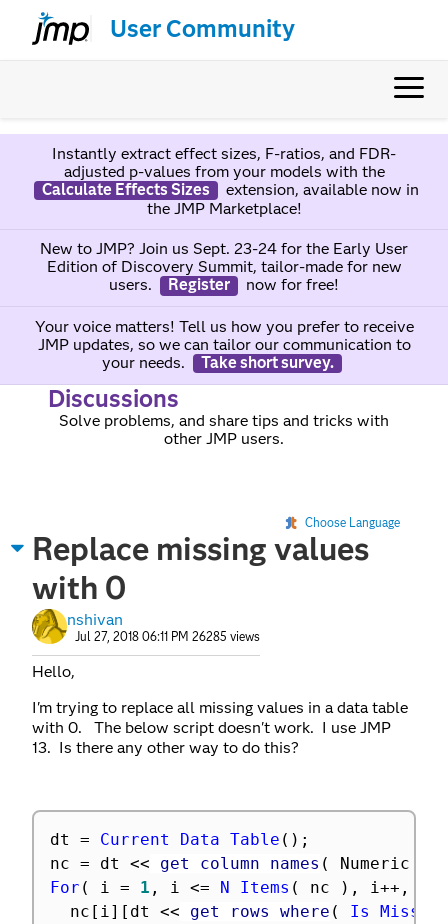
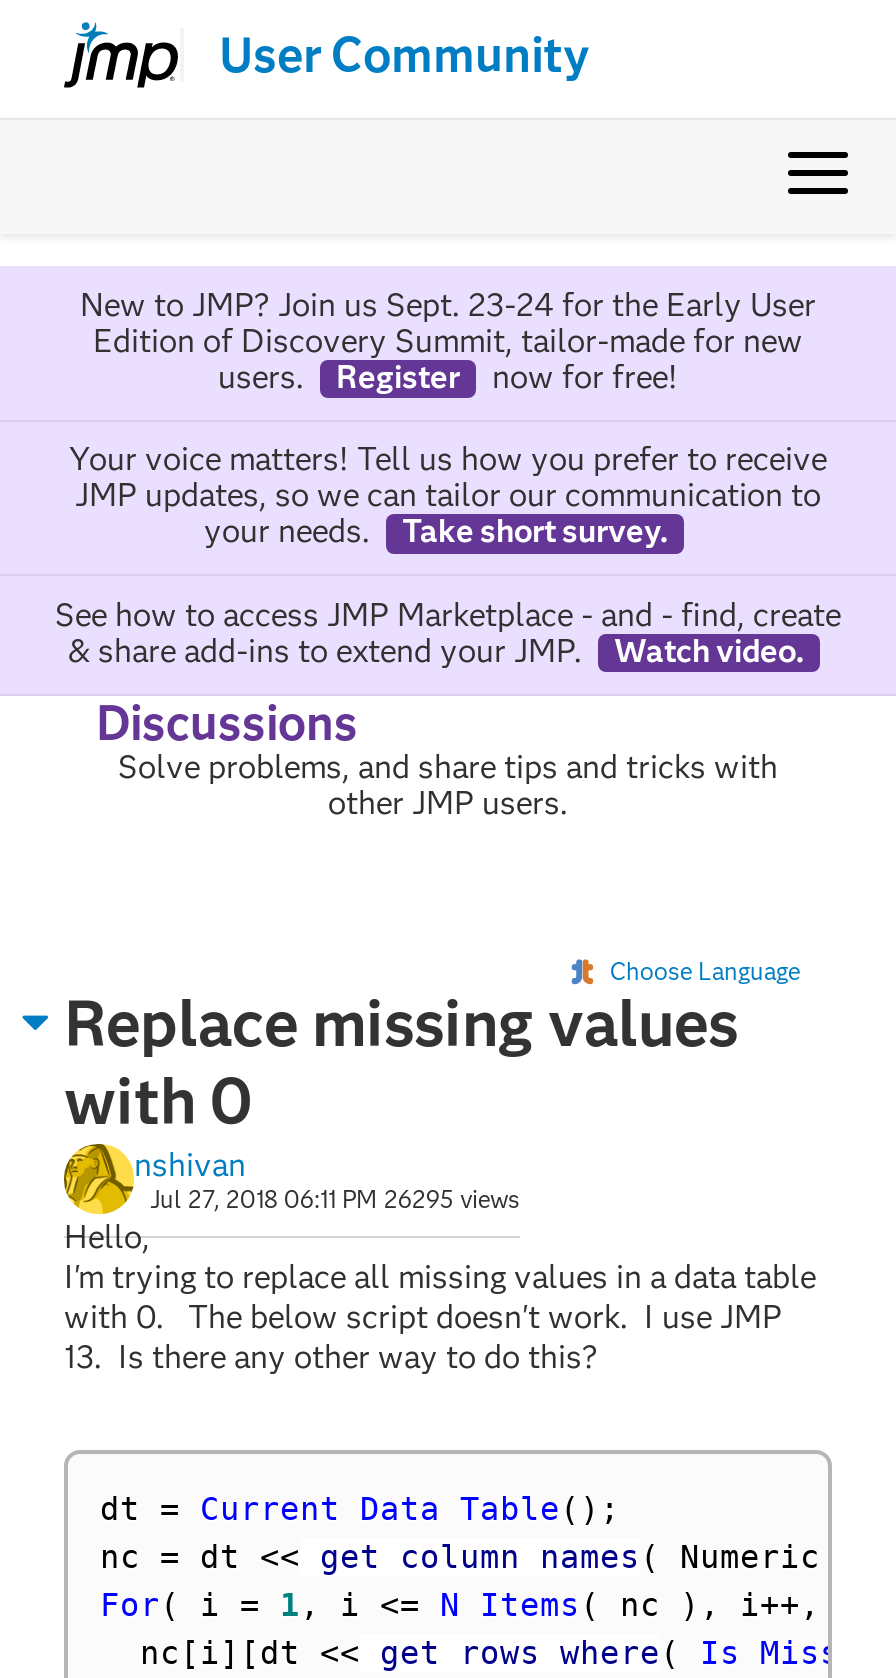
[41,144,418,218] Instantly extract effect sizes, F-ratios, and FDR- | adjusted p-values from your models with the | Calculate Effects Sizes | extension, available now in | the JMP Marketplace! -> none
none -> [55,595,841,669] See how to access JMP Marketplace - and - find, create | & share add-ins to extend your JMP. | Watch video.
[75,629,260,644] Jul 27, 2018 06:11 PM 26285 views -> [150,1184,520,1214] Jul 27, 2018 06:11 PM 26295 views

